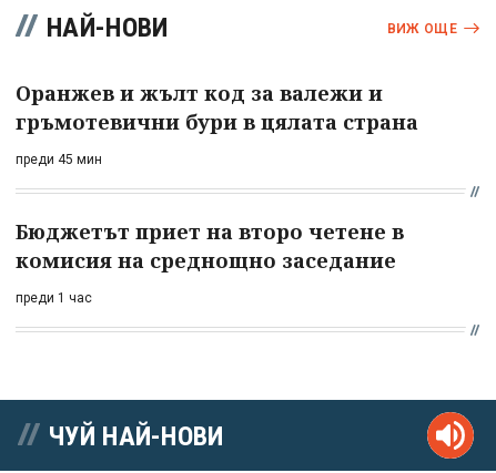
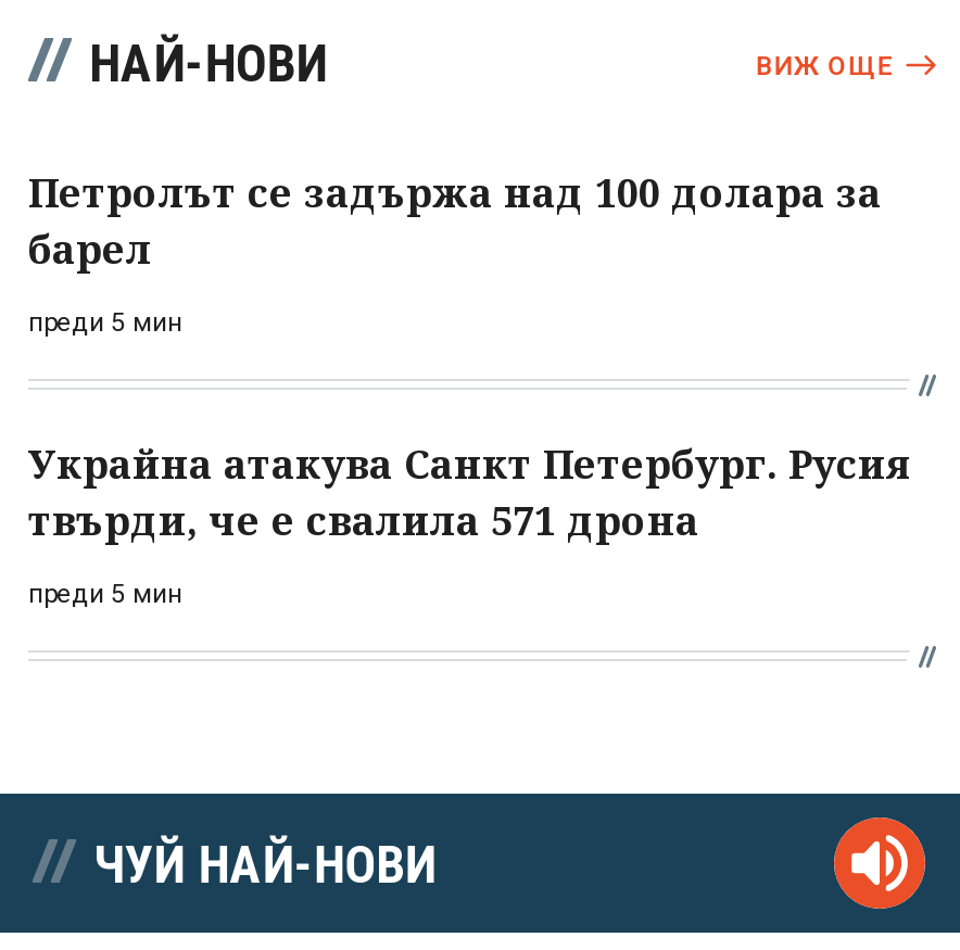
[16,80,418,135] Оранжев и жълт код за валежи и | гръмотевични бури в цялата страна -> [28,166,882,274] Петролът се задържа над 100 долара за | барел
[16,152,102,167] преди 45 мин -> [28,307,182,337] преди 5 мин
[16,218,404,273] Бюджетът приет на второ четене в | комисия на среднощно заседание -> [28,437,910,546] Украйна атакува Санкт Петербург. Русия | твърди, че е свалила 571 дрона
[16,290,92,306] преди 1 час -> [28,578,182,609] преди 5 мин

